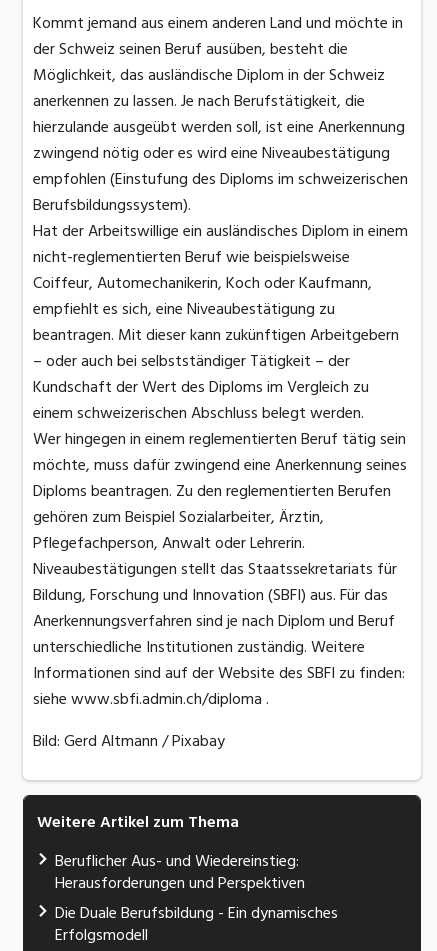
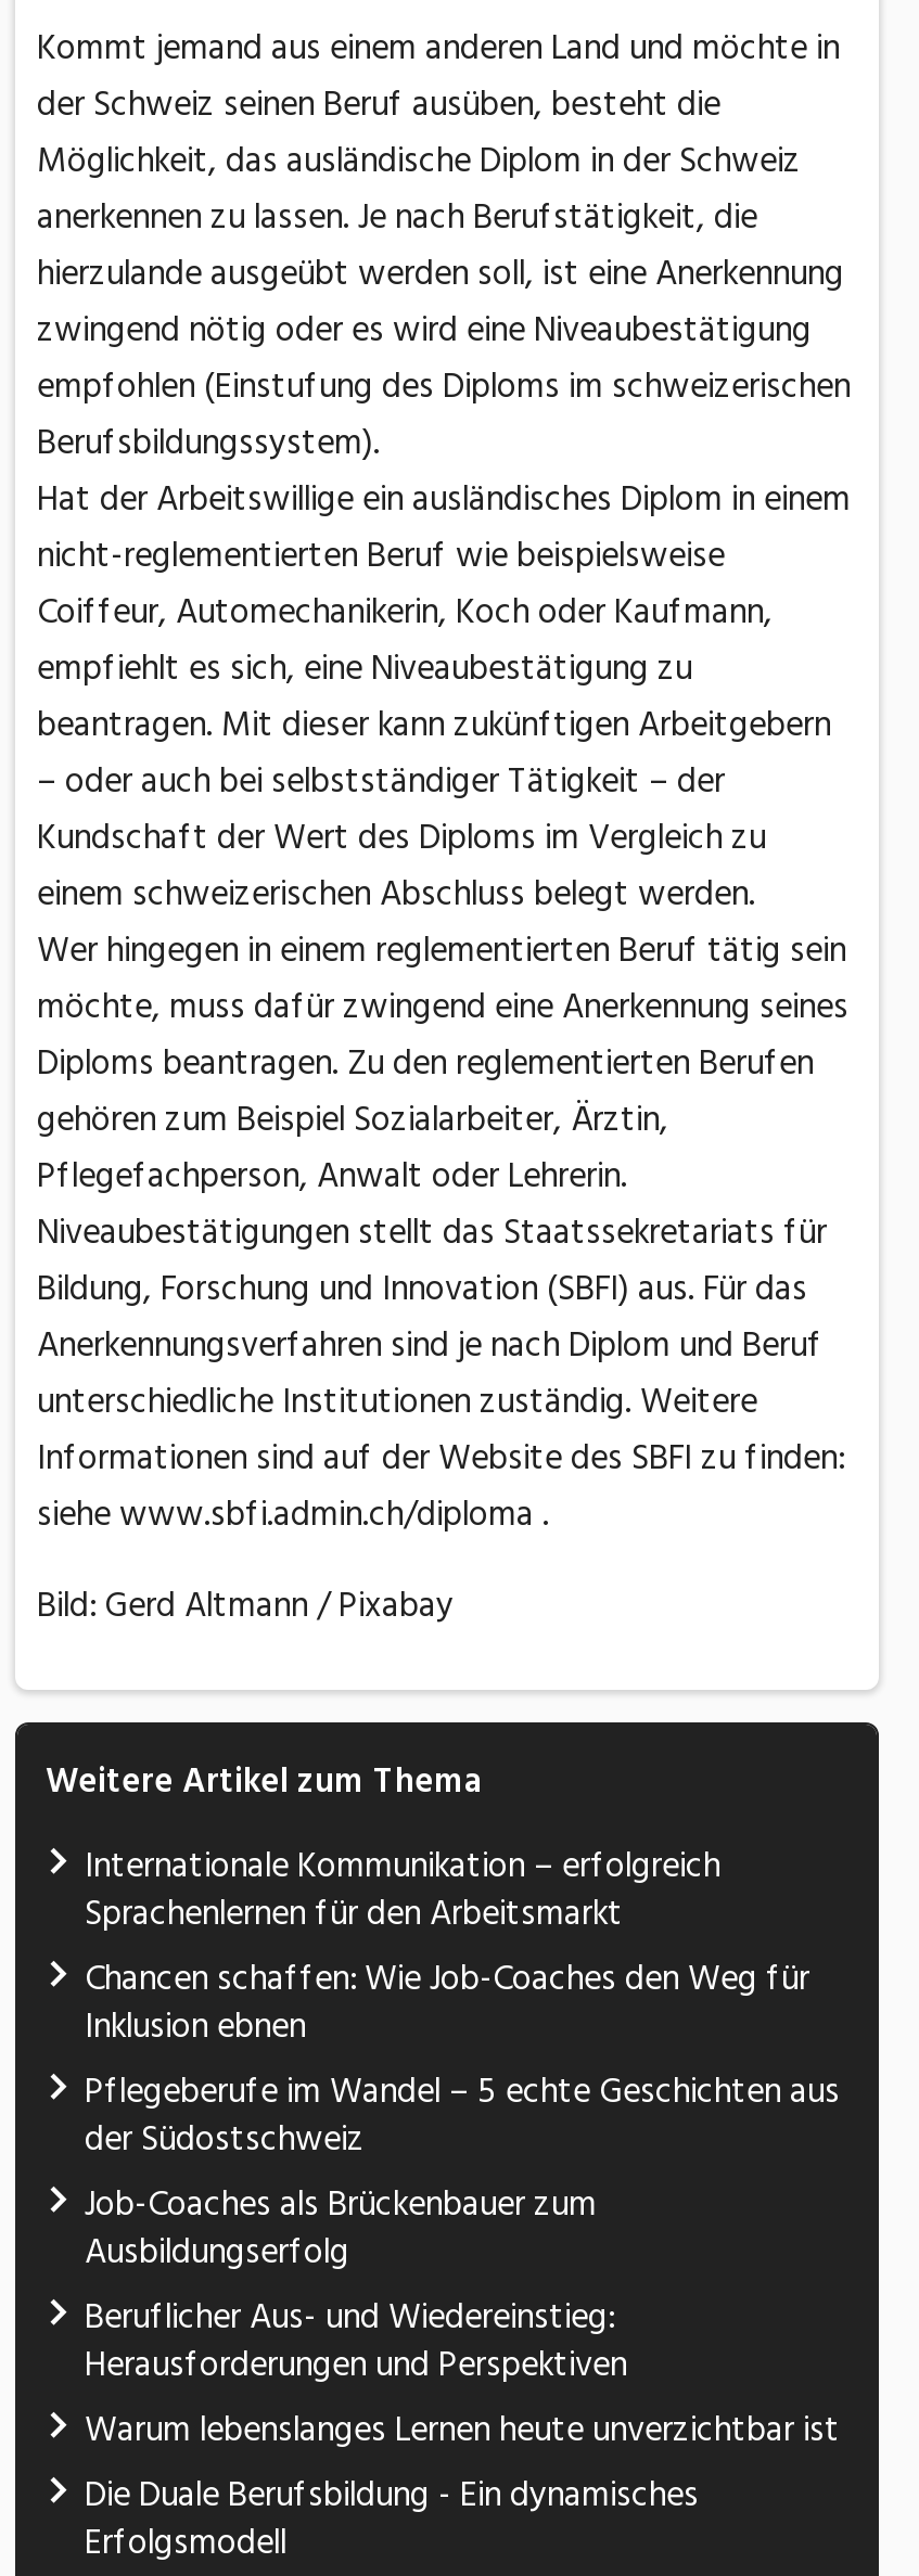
none -> [85,1837,840,2279] Internationale Kommunikation – erfolgreich | Sprachenlernen für den Arbeitsmarkt | Chancen schaffen: Wie Job-Coaches den Weg für | Inklusion ebnen | Pflegeberufe im Wandel – 5 echte Geschichten aus | der Südostschweiz | Job-Coaches als Brückenbauer zum | Ausbildungserfolg
none -> [85,2401,840,2457] Warum lebenslanges Lernen heute unverzichtbar ist

